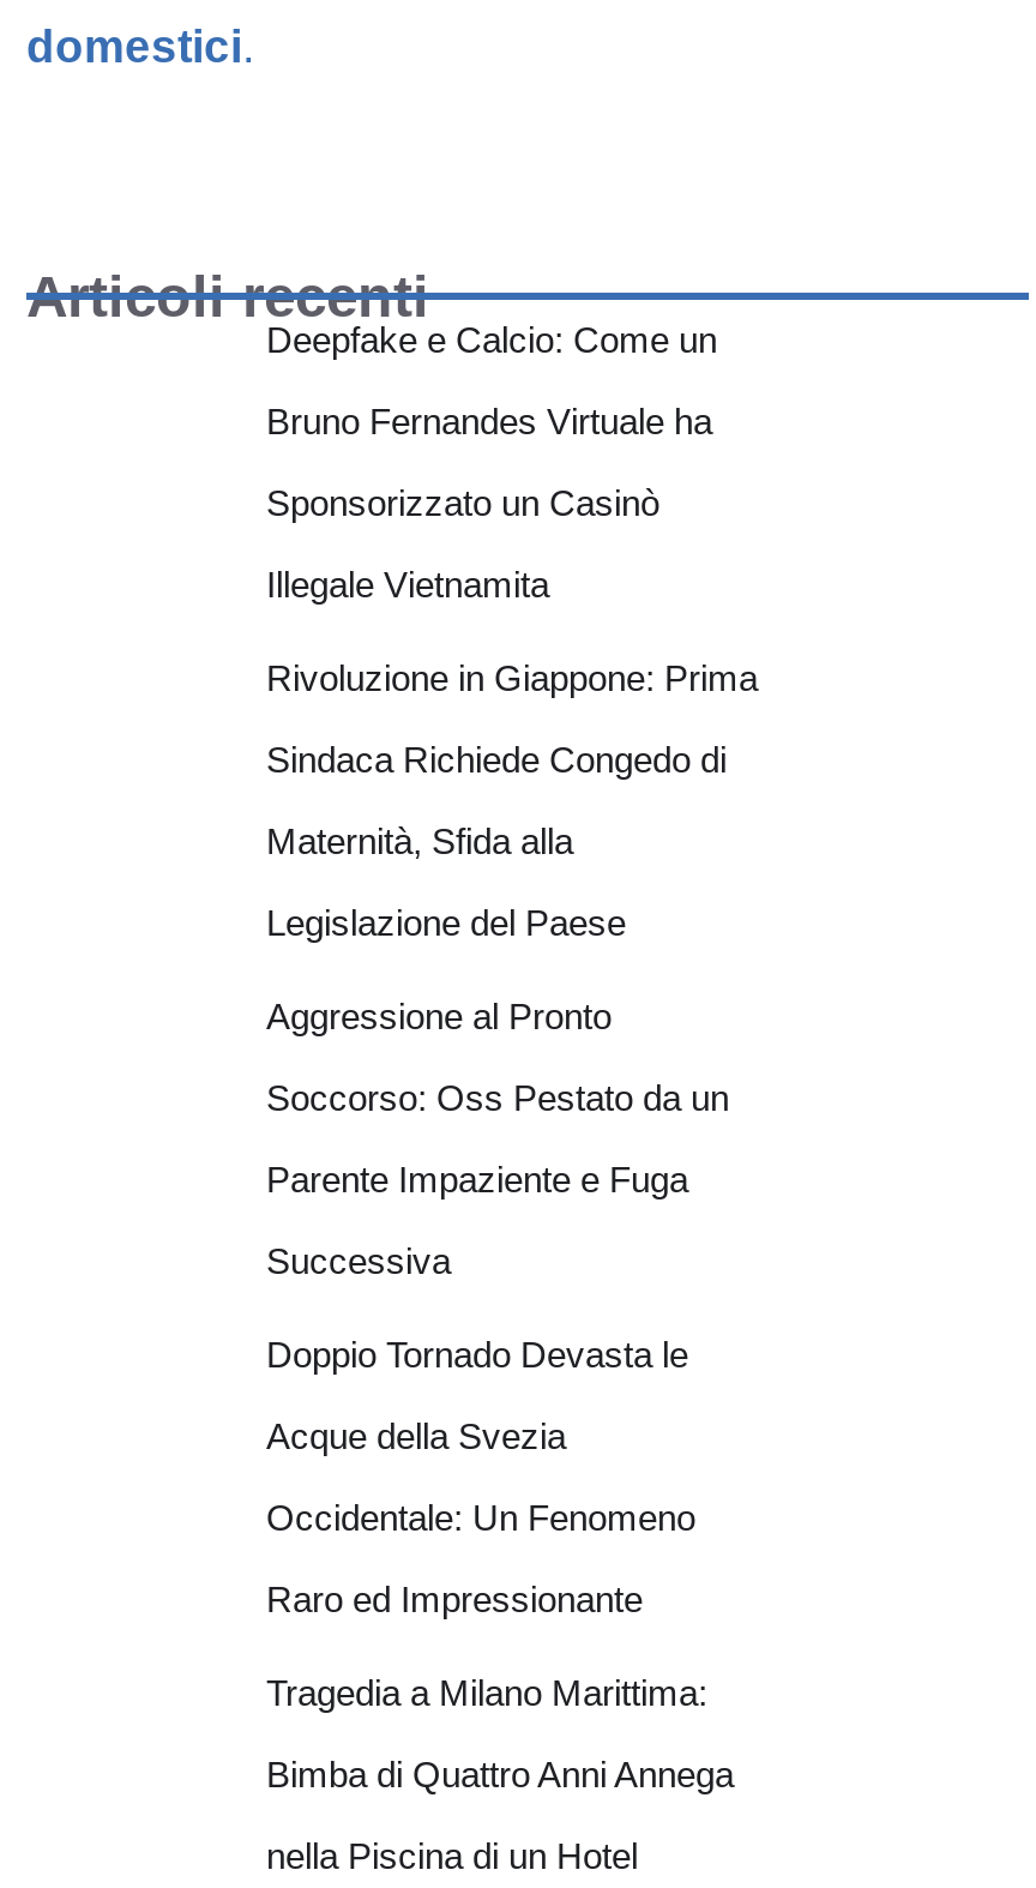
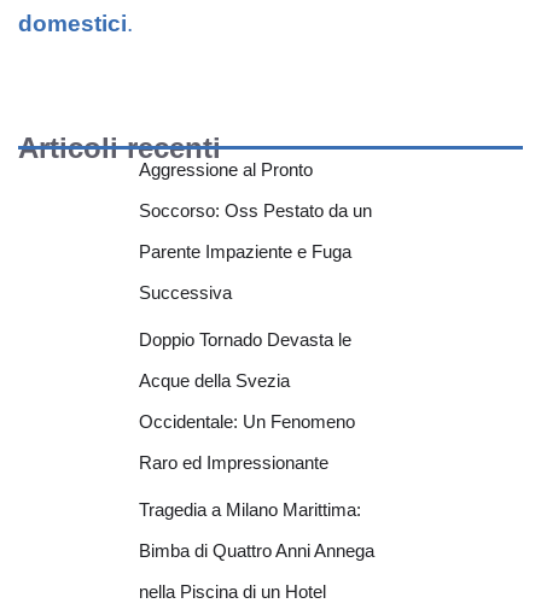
[266,318,758,941] Deepfake e Calcio: Come un | Bruno Fernandes Virtuale ha | Sponsorizzato un Casinò | Illegale Vietnamita | Rivoluzione in Giappone: Prima | Sindaca Richiede Congedo di | Maternità, Sfida alla | Legislazione del Paese -> none

